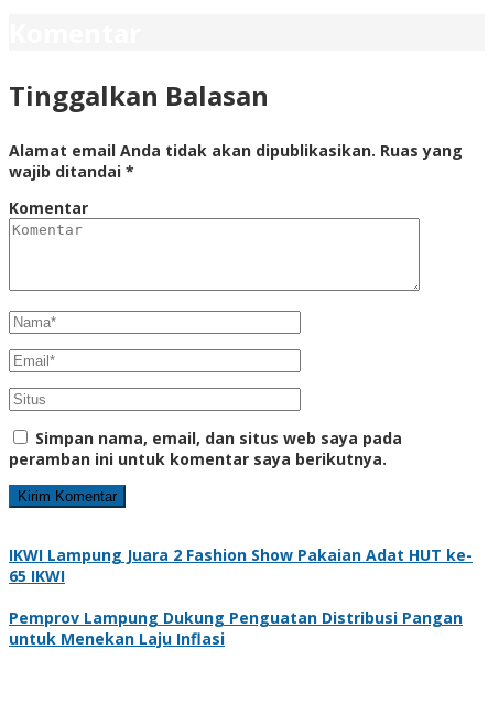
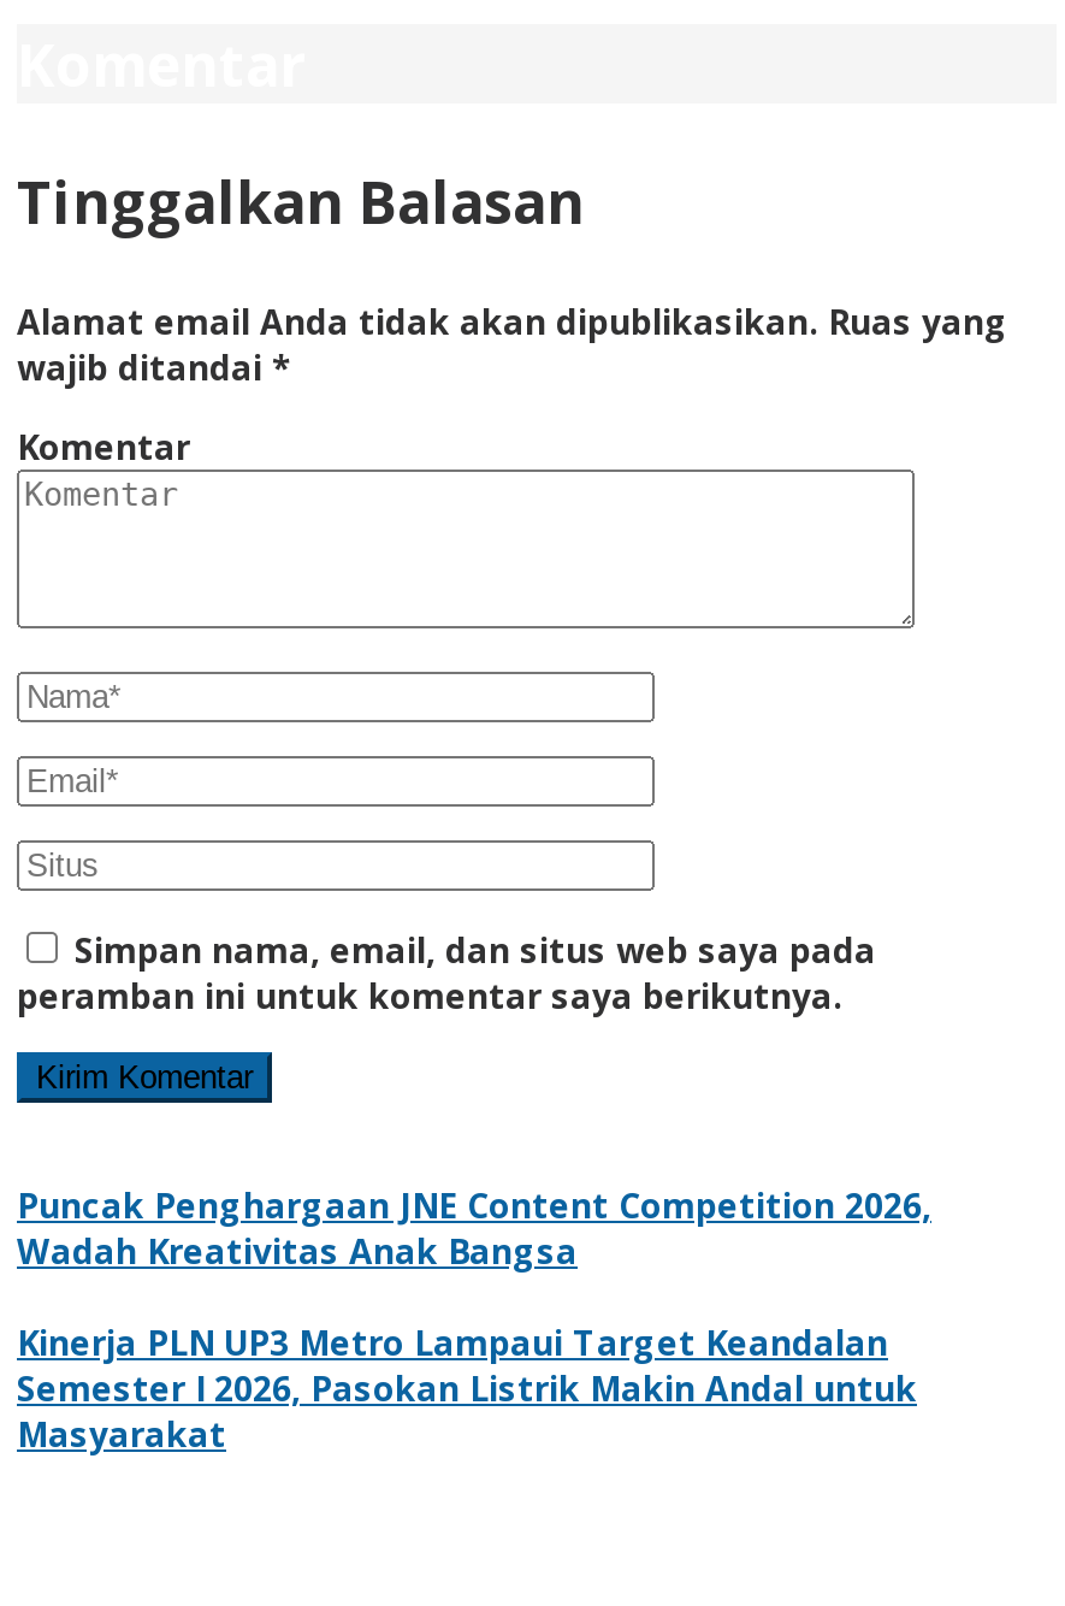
[9,544,473,586] IKWI Lampung Juara 2 Fashion Show Pakaian Adat HUT ke- | 65 IKWI -> [17,1182,931,1273] Puncak Penghargaan JNE Content Competition 2026, | Wadah Kreativitas Anak Bangsa
[9,607,463,649] Pemprov Lampung Dukung Penguatan Distribusi Pangan | untuk Menekan Laju Inflasi -> [17,1319,917,1456] Kinerja PLN UP3 Metro Lampaui Target Keandalan | Semester I 2026, Pasokan Listrik Makin Andal untuk | Masyarakat

